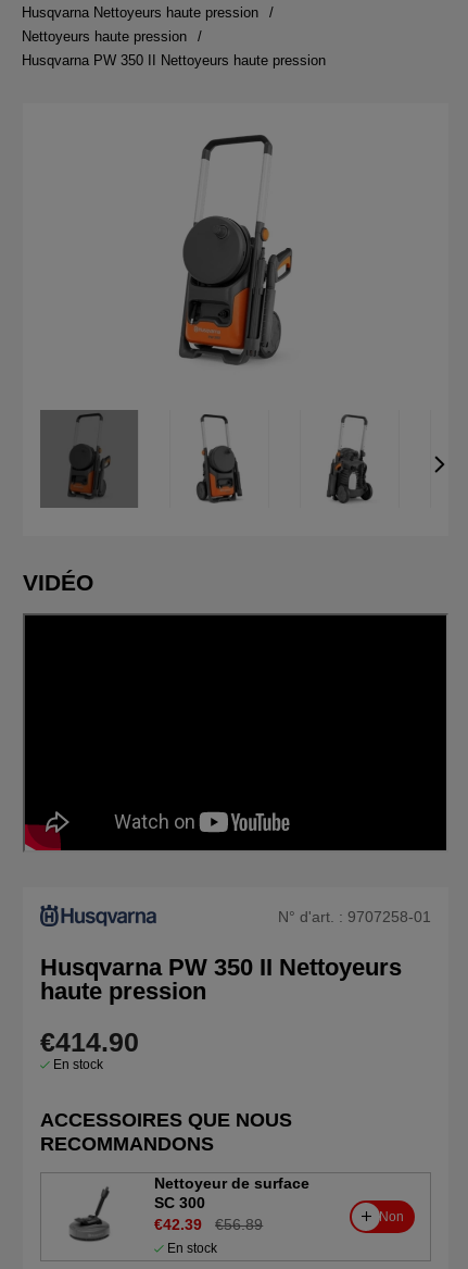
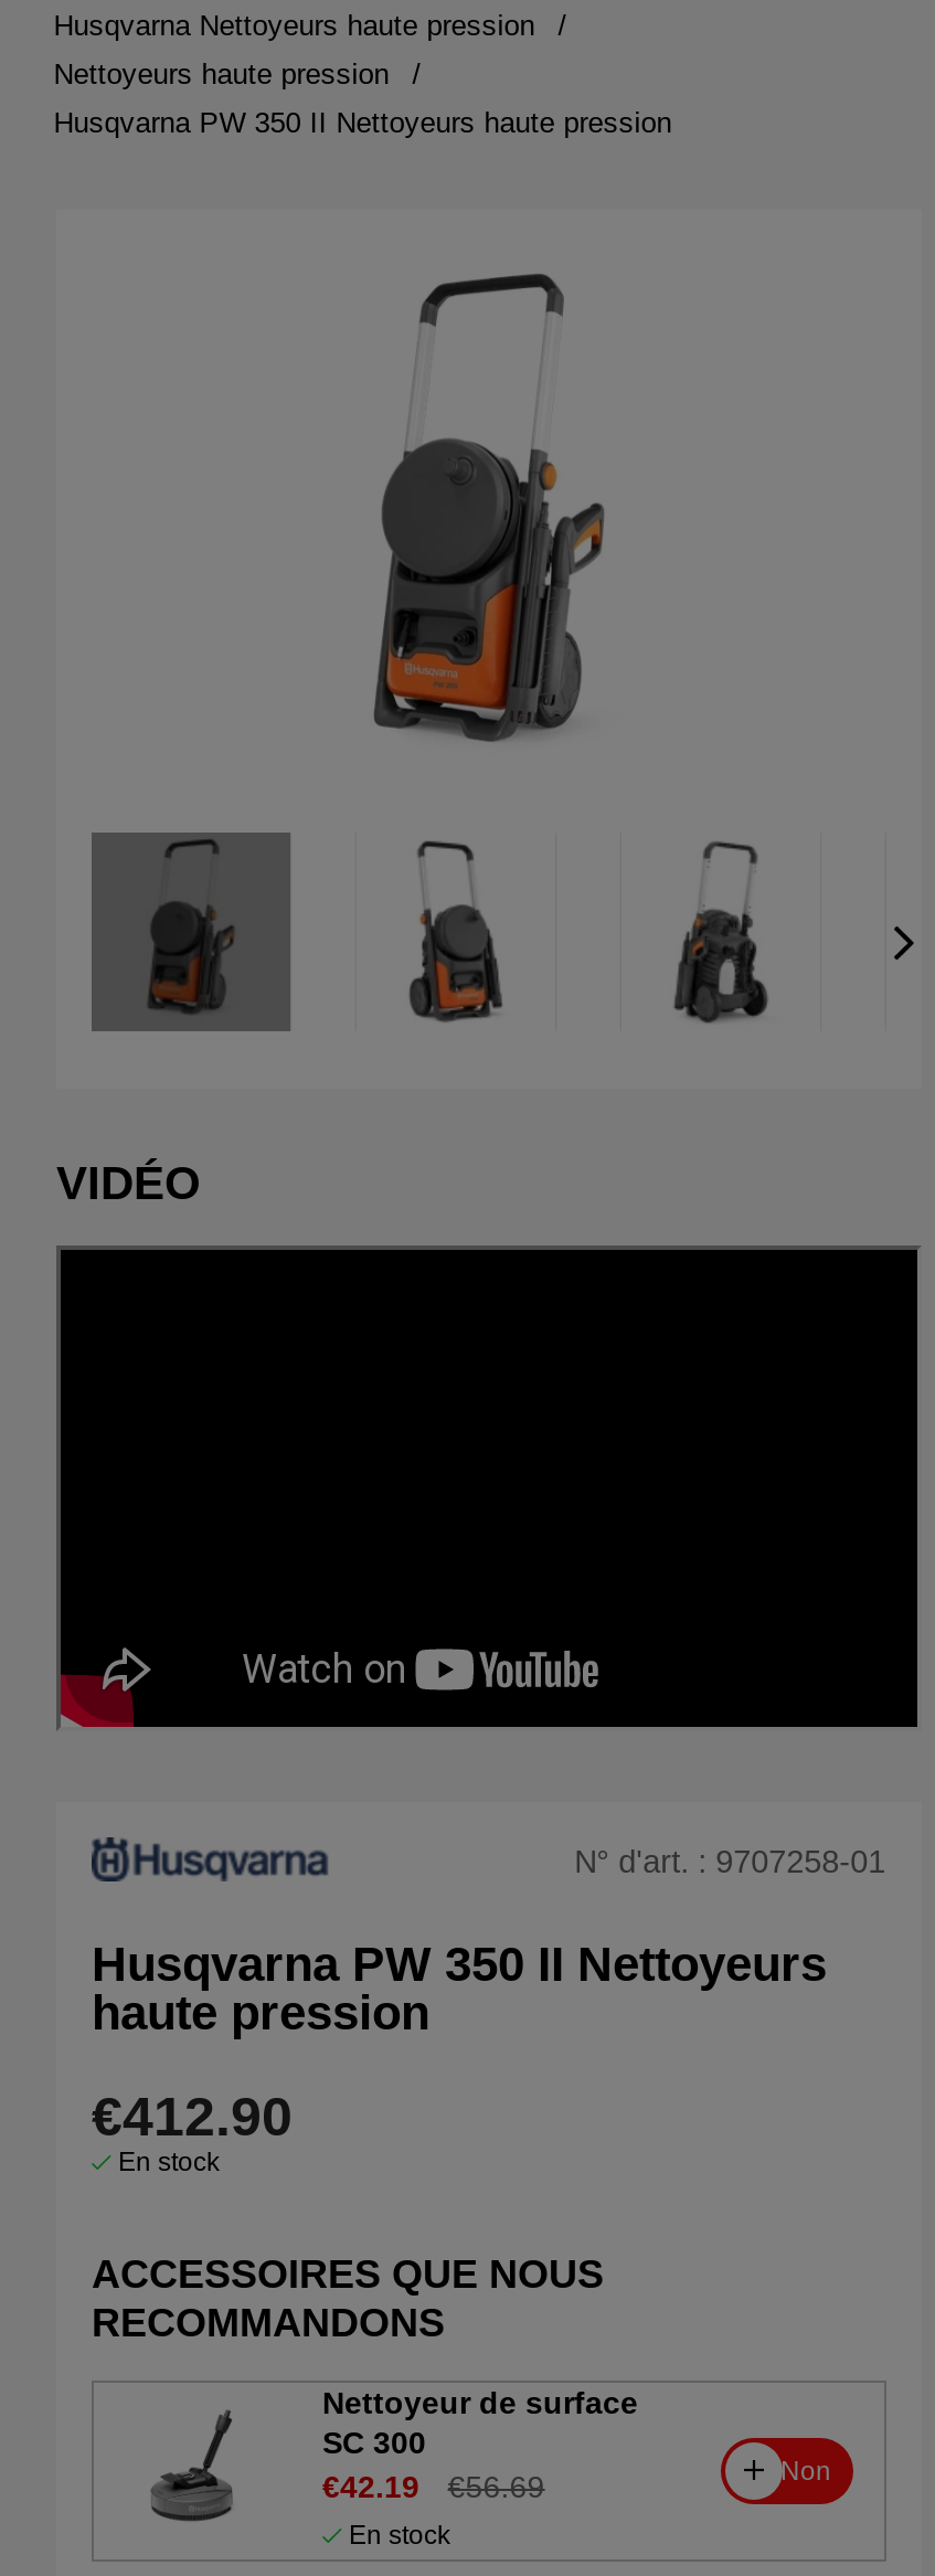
[40,1027,139,1057] €414.90 -> [92,2086,293,2148] €412.90
[154,1216,201,1234] €42.39 -> [322,2470,419,2505] €42.19
[215,1216,263,1234] €56.89 -> [448,2470,545,2505] €56.69

